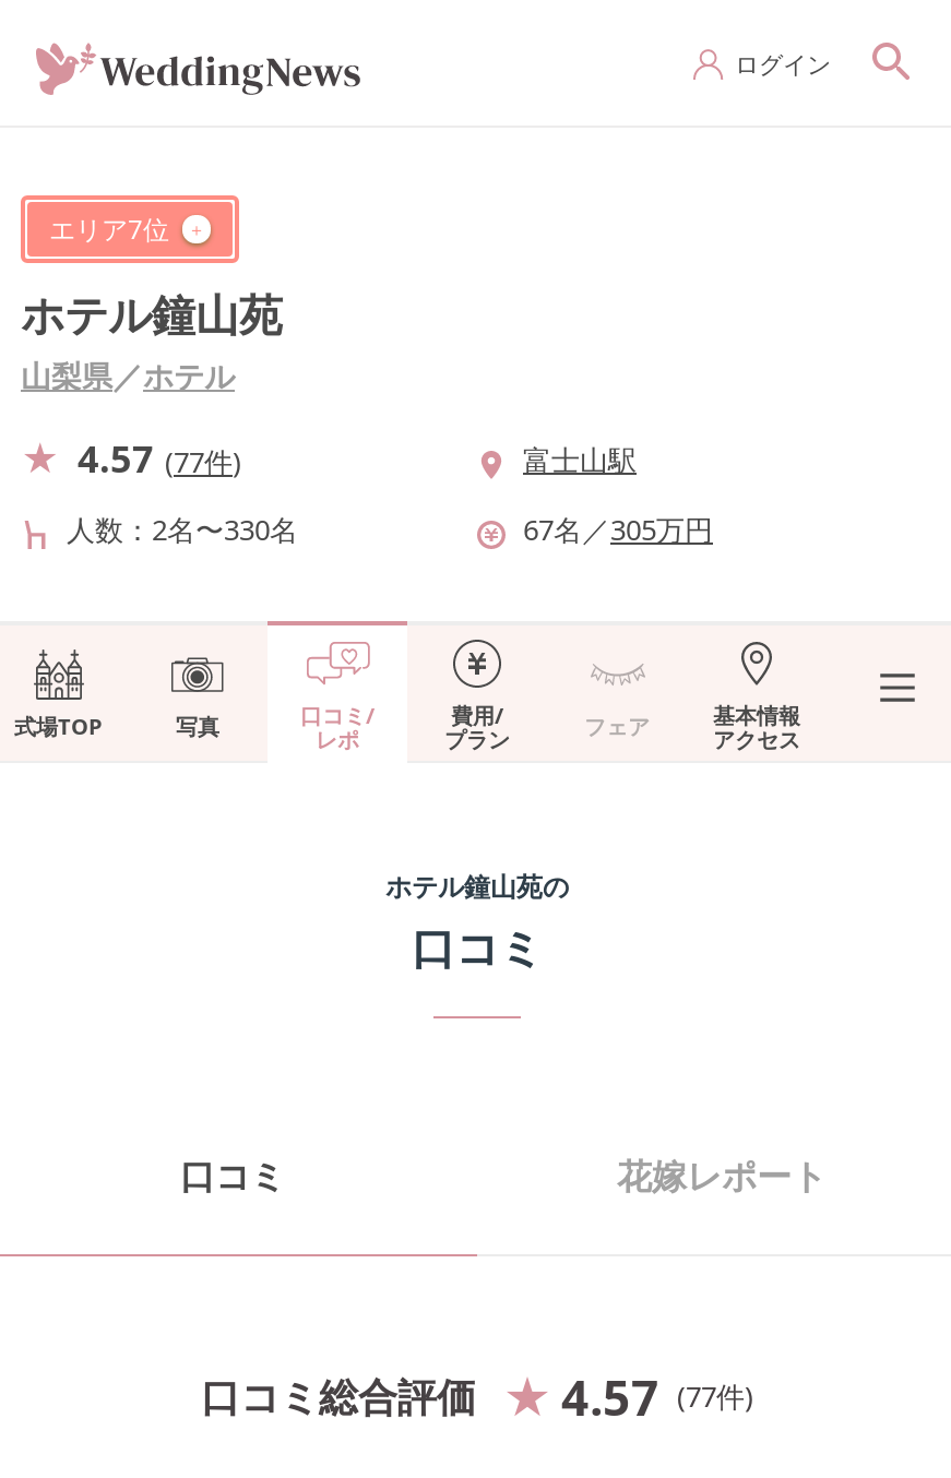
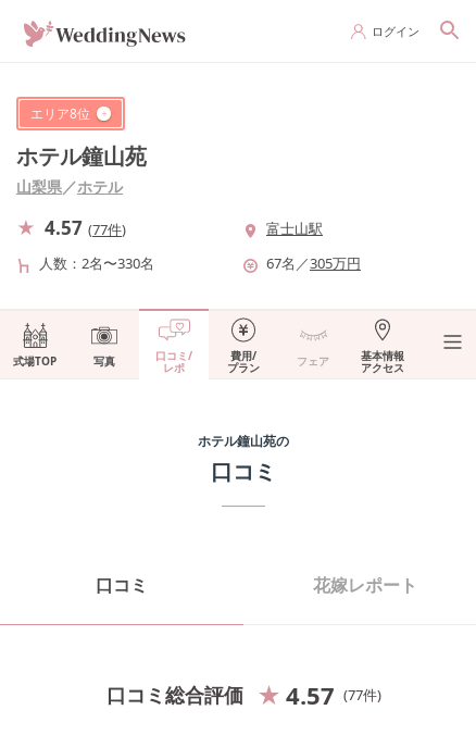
[49,211,169,248] エリア7位 -> [30,104,90,123] エリア8位

